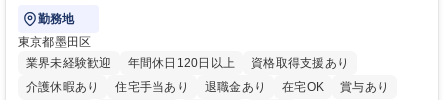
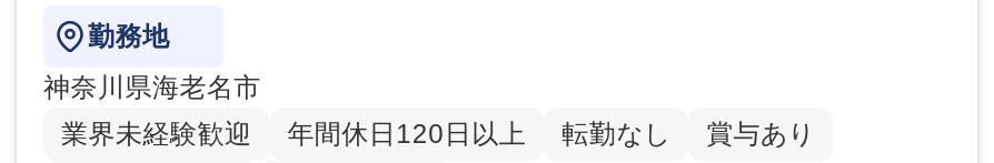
[18,35,91,49] 東京都墨田区 -> [43,72,261,103] 神奈川県海老名市
[26,56,349,94] 資格取得支援あり | 介護休暇あり | 住宅手当あり | 退職金あり | 在宅OK -> [562,119,670,150] 転勤なし

